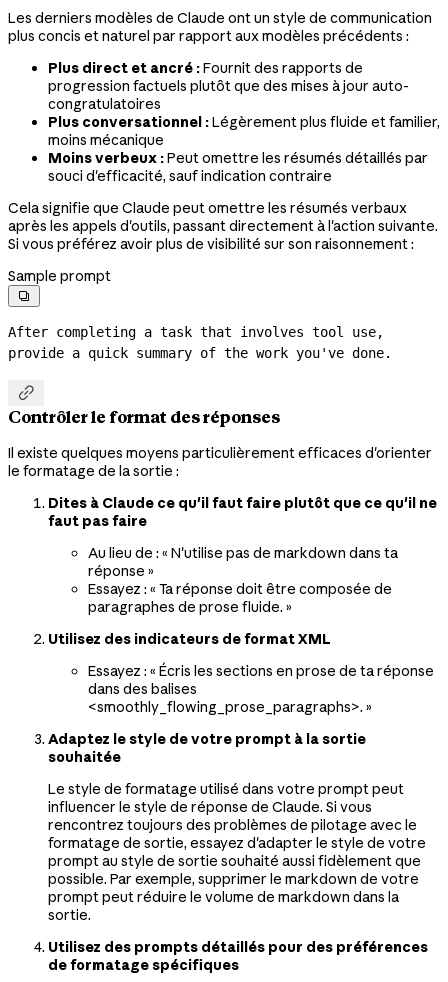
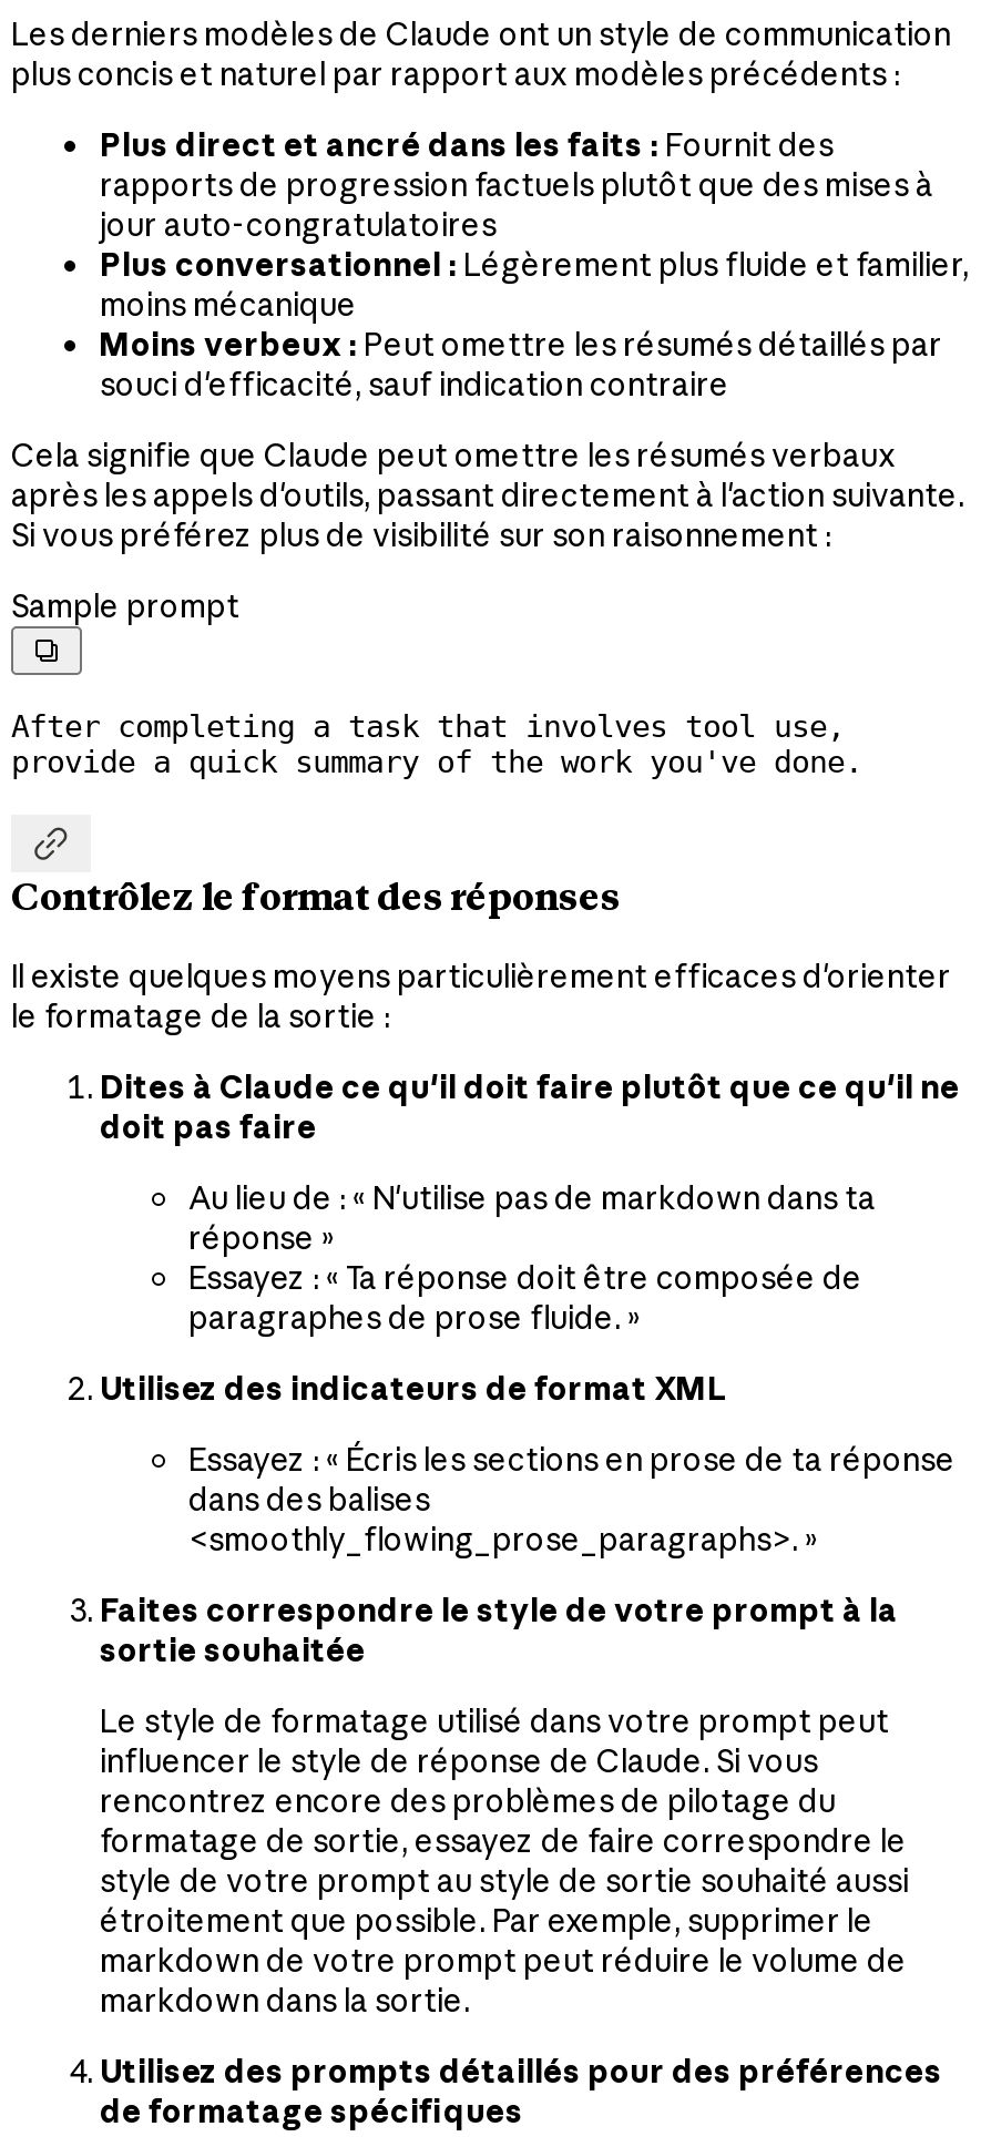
[48,59,409,113] Plus direct et ancré : Fournit des rapports de | progression factuels plutôt que des mises à jour auto- | congratulatoires -> [100,125,933,245] Plus direct et ancré dans les faits : Fournit des | rapports de progression factuels plutôt que des mises à | jour auto-congratulatoires
[8,235,414,253] Si vous préférez avoir plus de visibilité sur son raisonnement : -> [11,515,831,555] Si vous préférez plus de visibilité sur son raisonnement :
[8,407,280,427] Contrôler le format des réponses -> [11,875,621,920] Contrôlez le format des réponses
[48,494,437,512] Dites à Claude ce qu'il faut faire plutôt que ce qu'il ne -> [100,1067,960,1107] Dites à Claude ce qu'il doit faire plutôt que ce qu'il ne
[48,512,147,530] faut pas faire -> [100,1107,317,1147] doit pas faire
[48,730,366,766] Adaptez le style de votre prompt à la sortie | souhaitée -> [100,1590,898,1670] Faites correspondre le style de votre prompt à la | sortie souhaitée
[48,816,426,924] rencontrez toujours des problèmes de pilotage avec le | formatage de sortie, essayez d'adapter le style de votre | prompt au style de sortie souhaité aussi fidèlement que | possible. Par exemple, supprimer le markdown de votre | prompt peut réduire le volume de markdown dans la | sortie. -> [100,1781,909,2020] rencontrez encore des problèmes de pilotage du | formatage de sortie, essayez de faire correspondre le | style de votre prompt au style de sortie souhaité aussi | étroitement que possible. Par exemple, supprimer le | markdown de votre prompt peut réduire le volume de | markdown dans la sortie.

